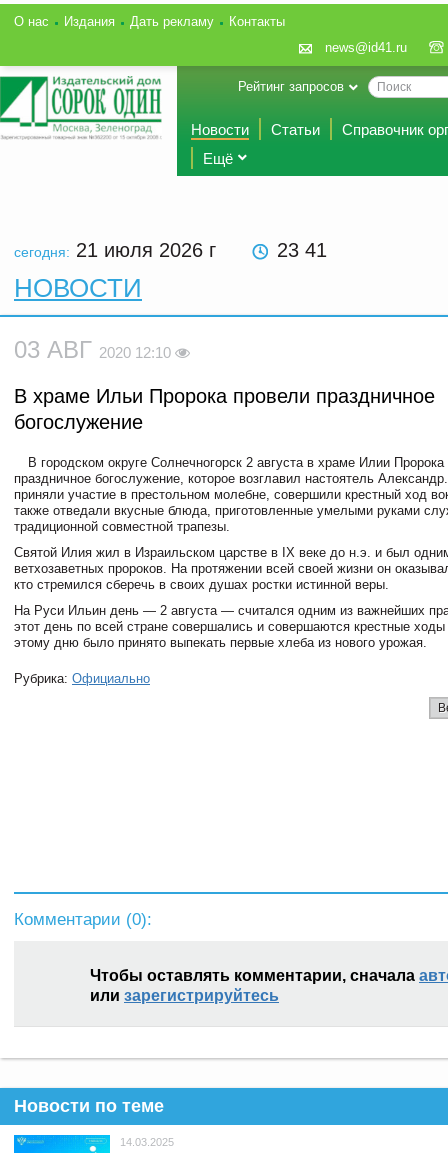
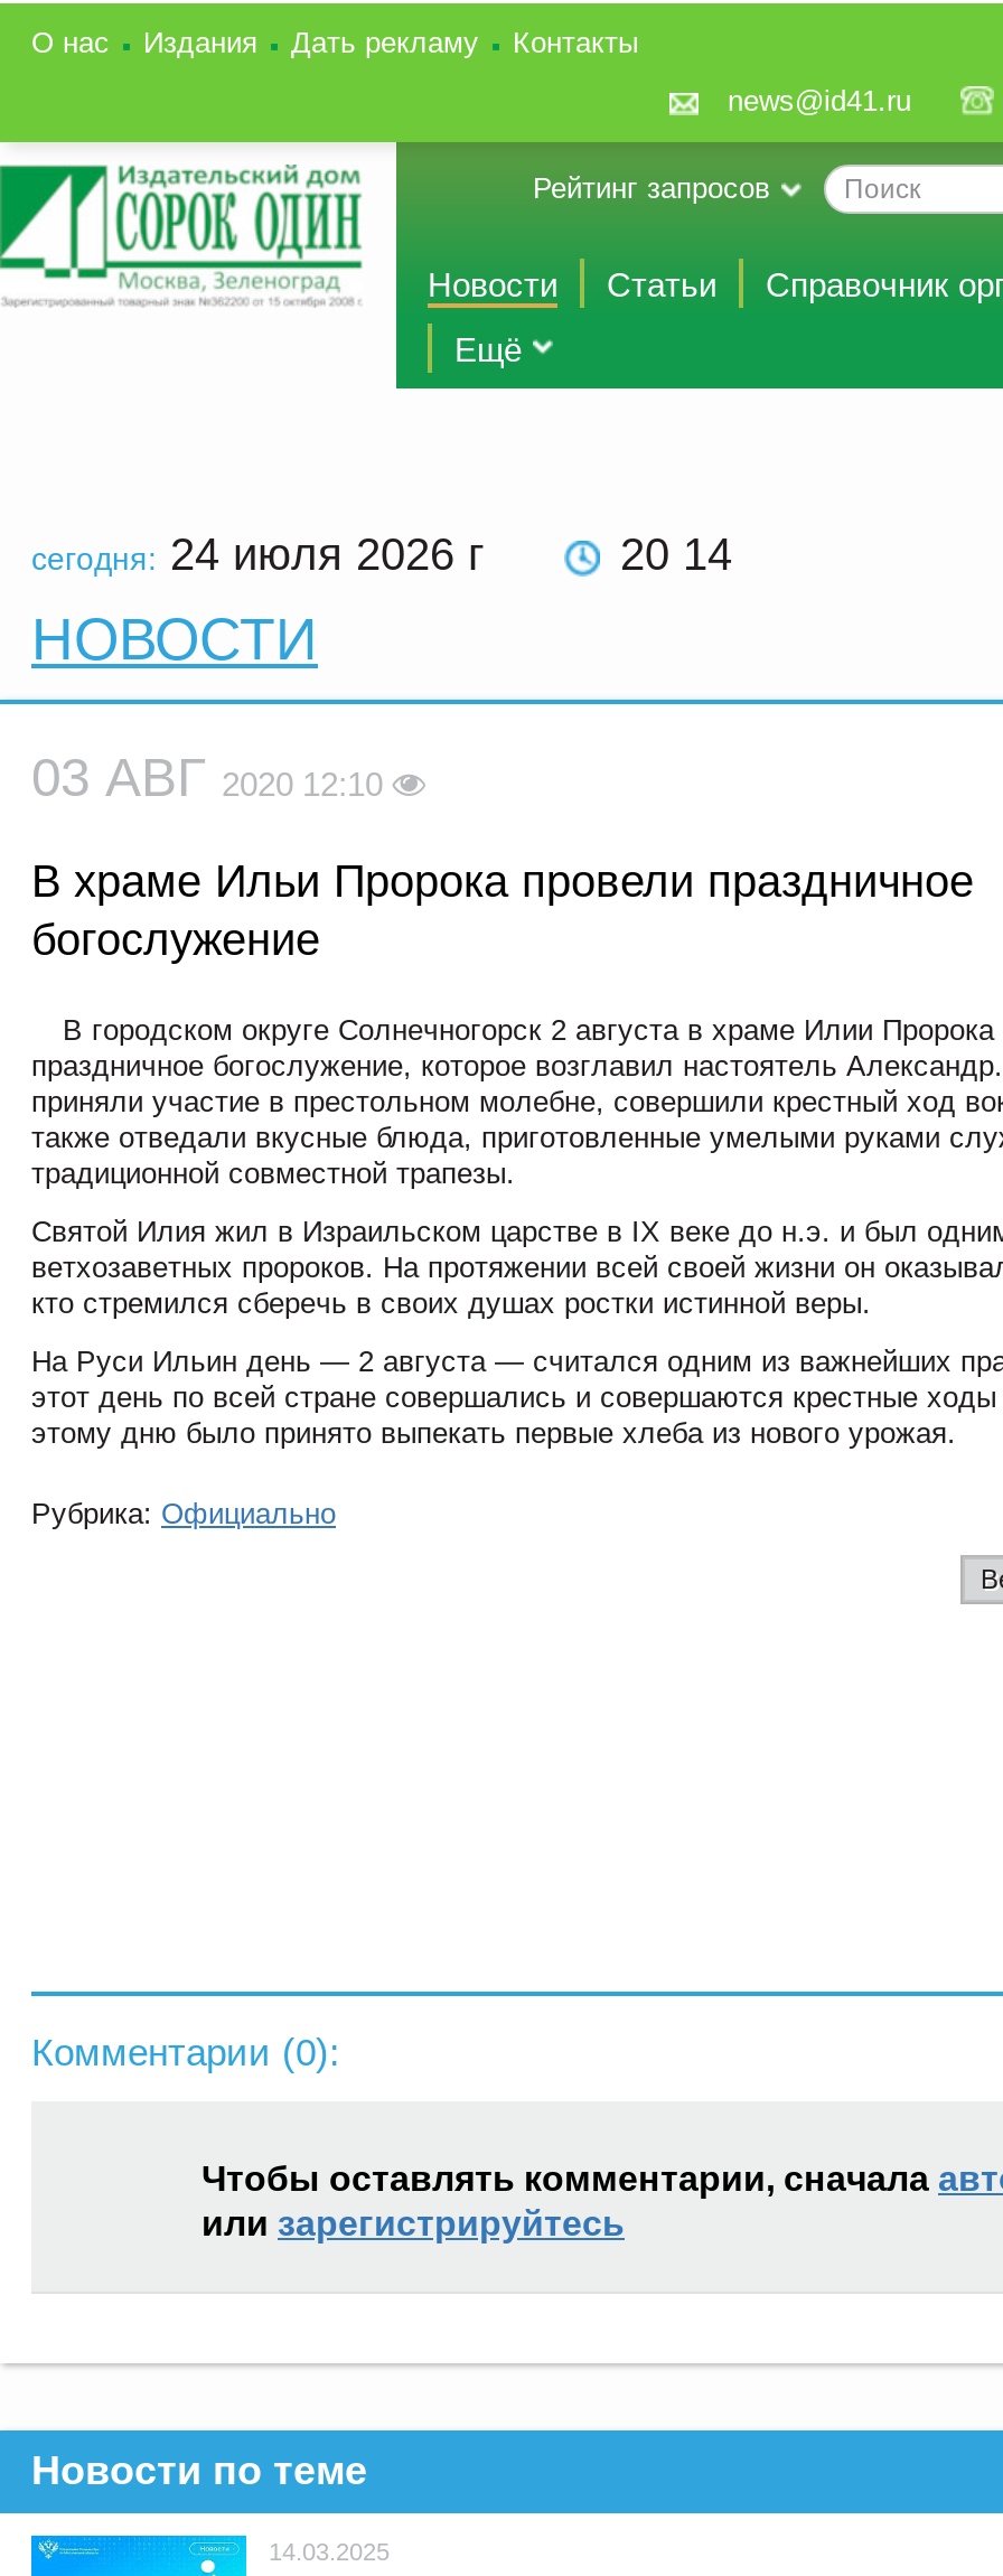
[14,239,327,261] сегодня: 21 июля 2026 г | 23 41 -> [31,529,732,579] сегодня: 24 июля 2026 г | 20:14

